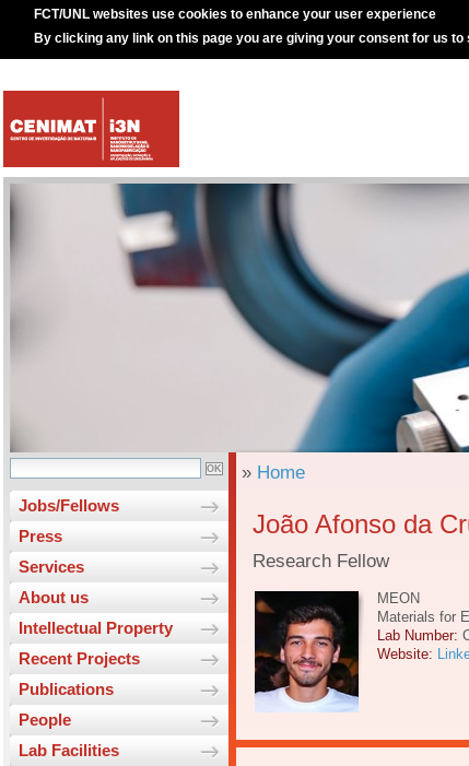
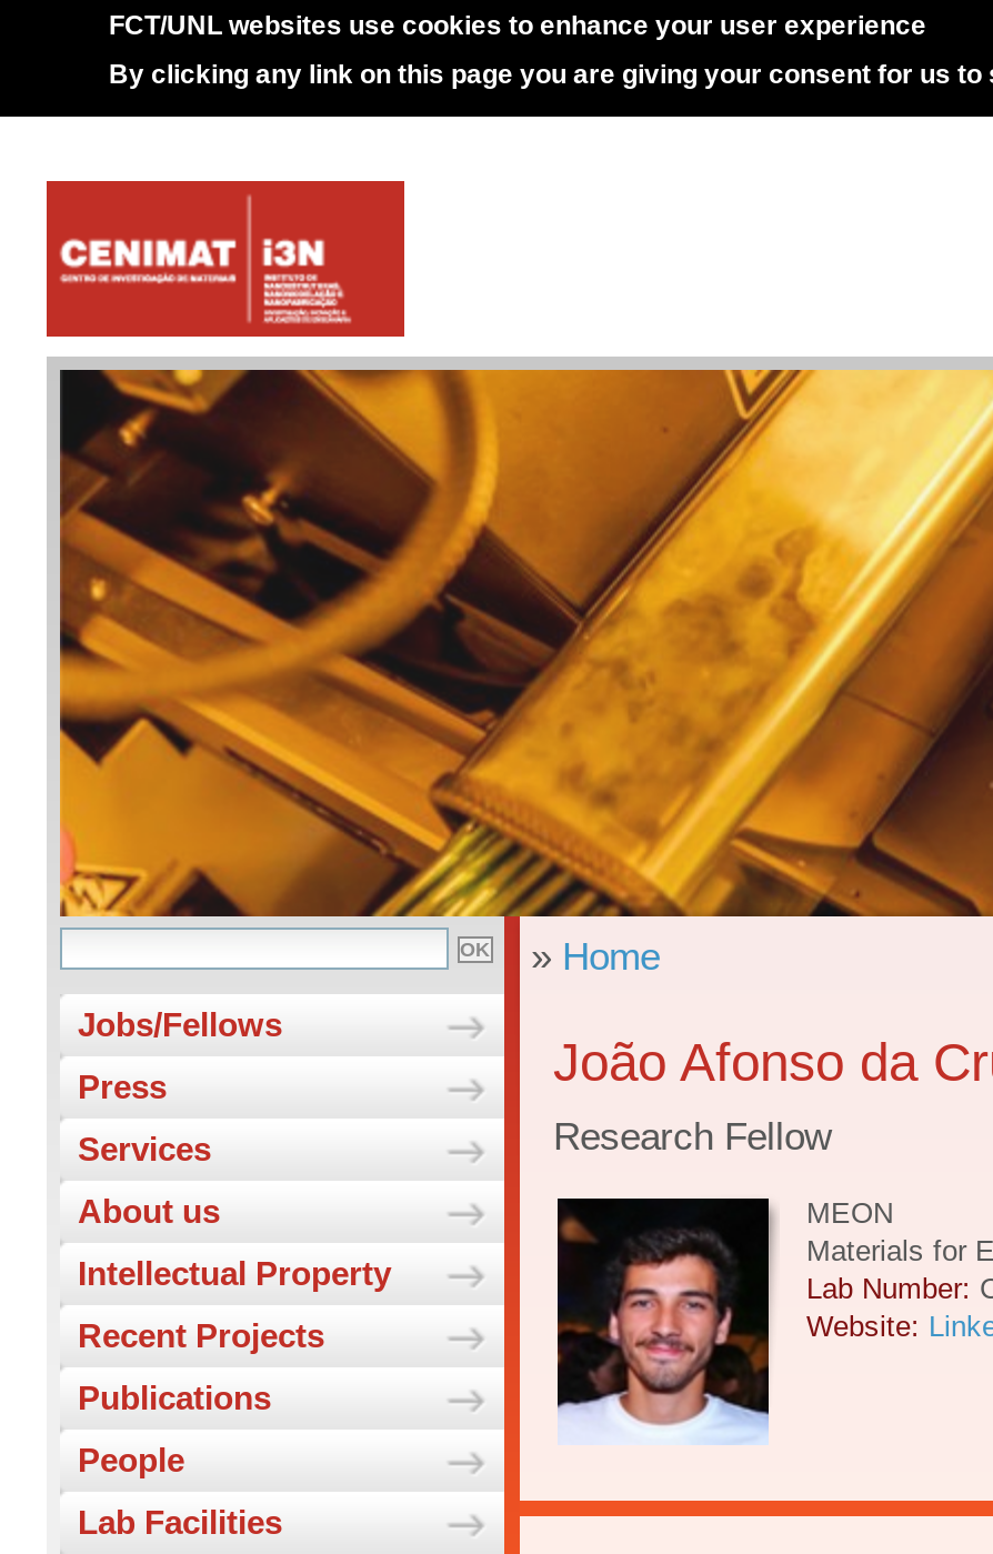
[10,182,466,453] [image] -> [58,368,986,919] [image]

